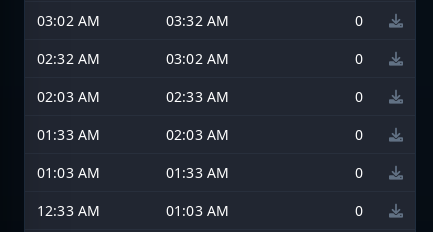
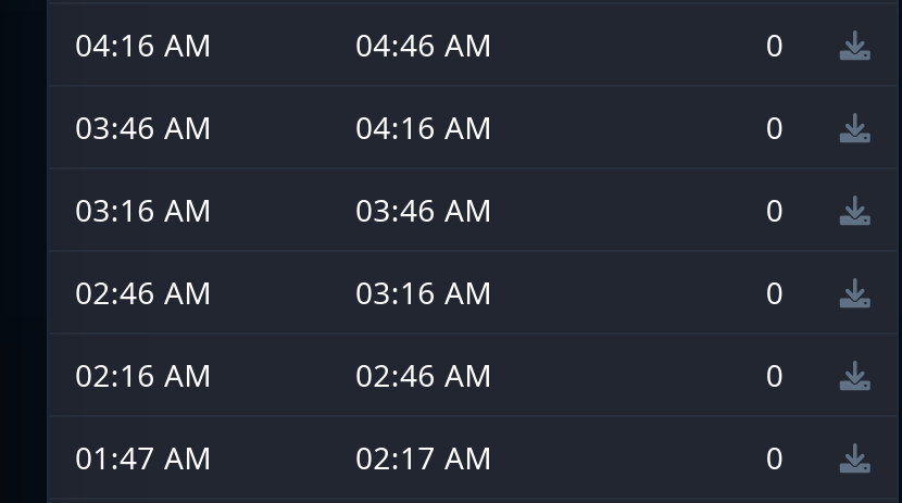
[37,11,100,30] 03:02 AM -> [75,24,213,65] 04:16 AM
[166,11,229,30] 03:32 AM -> [355,24,493,65] 04:46 AM
[37,49,100,68] 02:32 AM -> [75,106,213,148] 03:46 AM
[166,49,229,68] 03:02 AM -> [355,106,493,148] 04:16 AM
[37,87,100,106] 02:03 AM -> [75,189,213,230] 03:16 AM
[166,87,229,106] 02:33 AM -> [355,189,493,230] 03:46 AM
[37,125,100,144] 01:33 AM -> [75,272,213,313] 02:46 AM
[166,125,229,144] 02:03 AM -> [355,272,493,313] 03:16 AM
[37,163,100,182] 01:03 AM -> [75,354,213,395] 02:16 AM
[166,163,229,182] 01:33 AM -> [355,354,493,395] 02:46 AM
[37,201,100,220] 12:33 AM -> [75,437,213,478] 01:47 AM
[166,201,229,220] 01:03 AM -> [355,437,493,478] 02:17 AM

